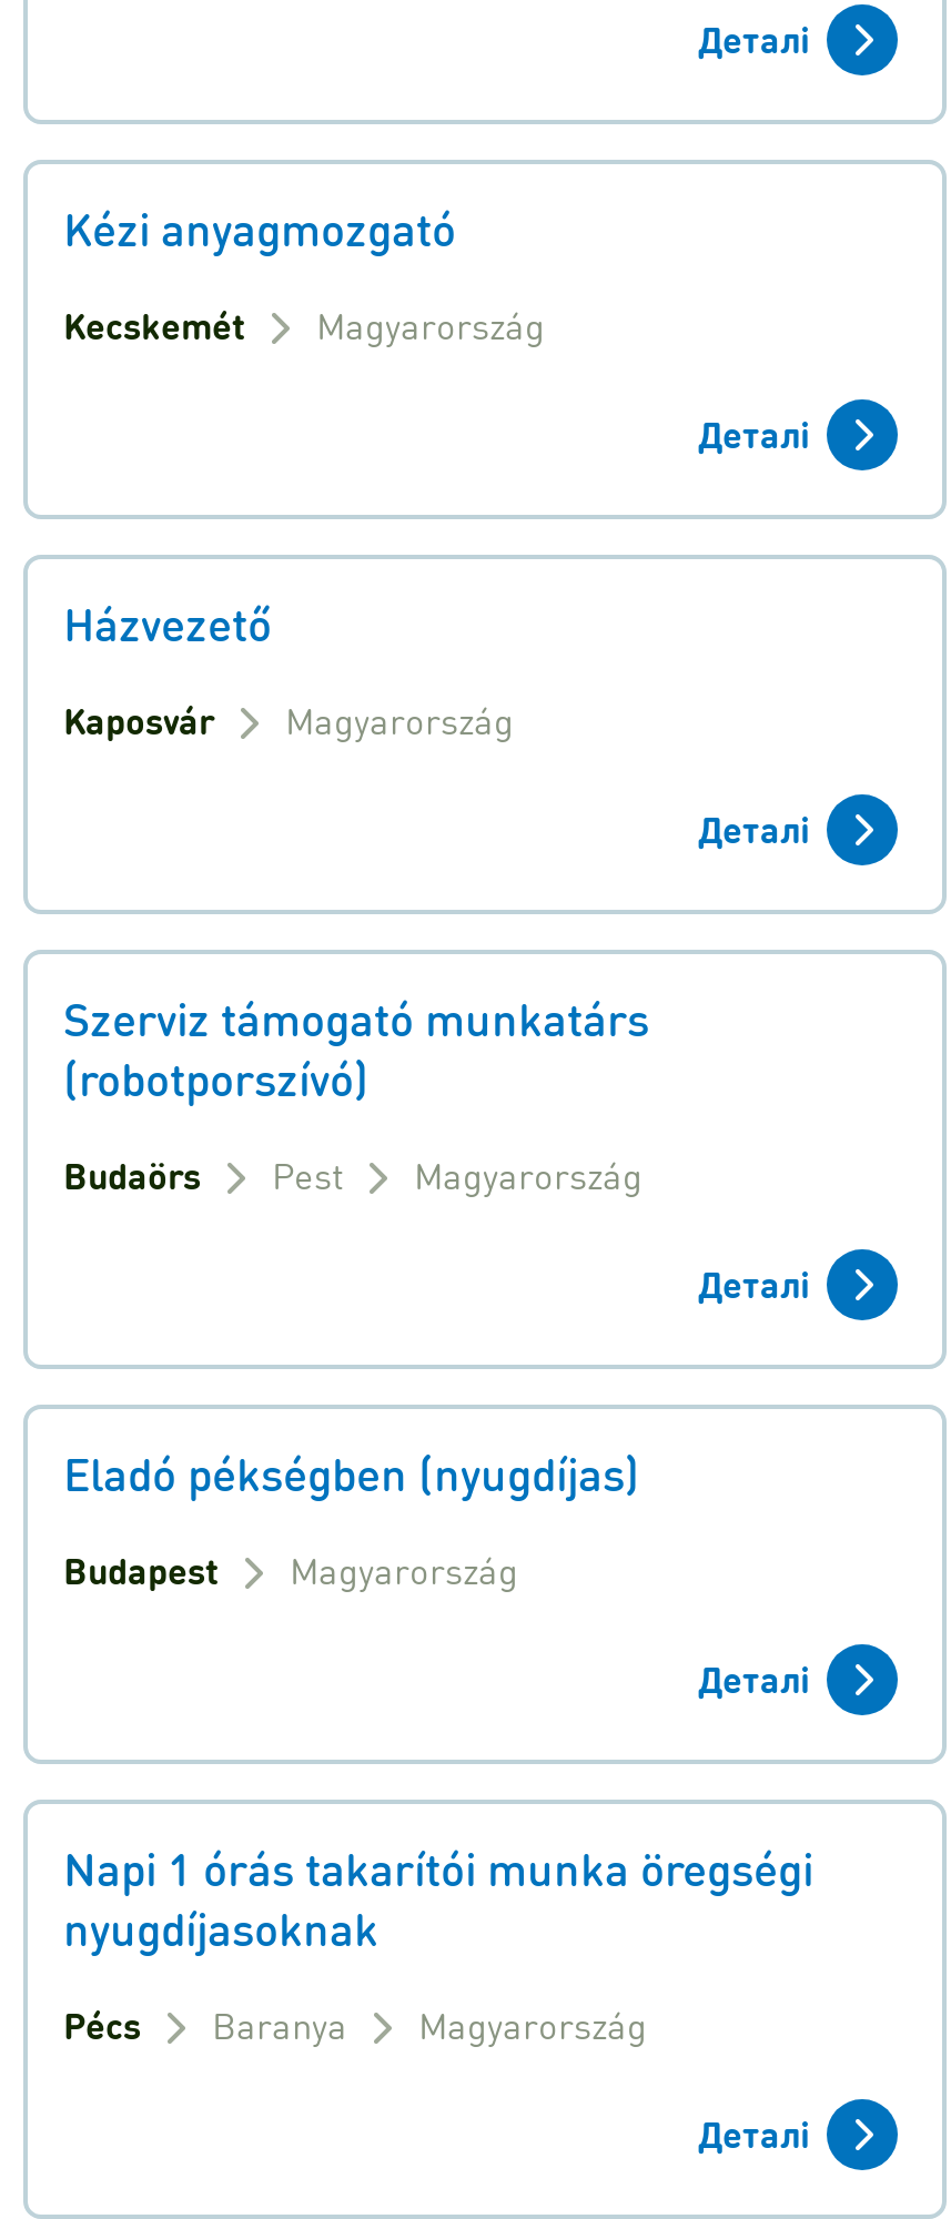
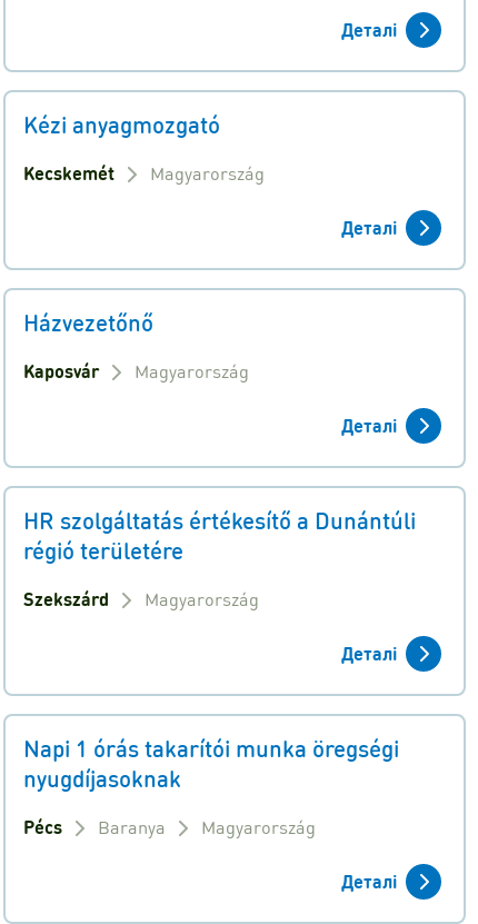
[63,594,272,652] Házvezető -> [23,308,153,337] Házvezetőnő
[63,989,809,1593] Szerviz támogató munkatárs | (robotporszívó) | Budaörs | Pest | Magyarország | Деталі | Eladó pékségben (nyugdíjas) | Budapest -> [23,506,416,610] HR szolgáltatás értékesítő a Dunántúli | régió területére | Szekszárd

